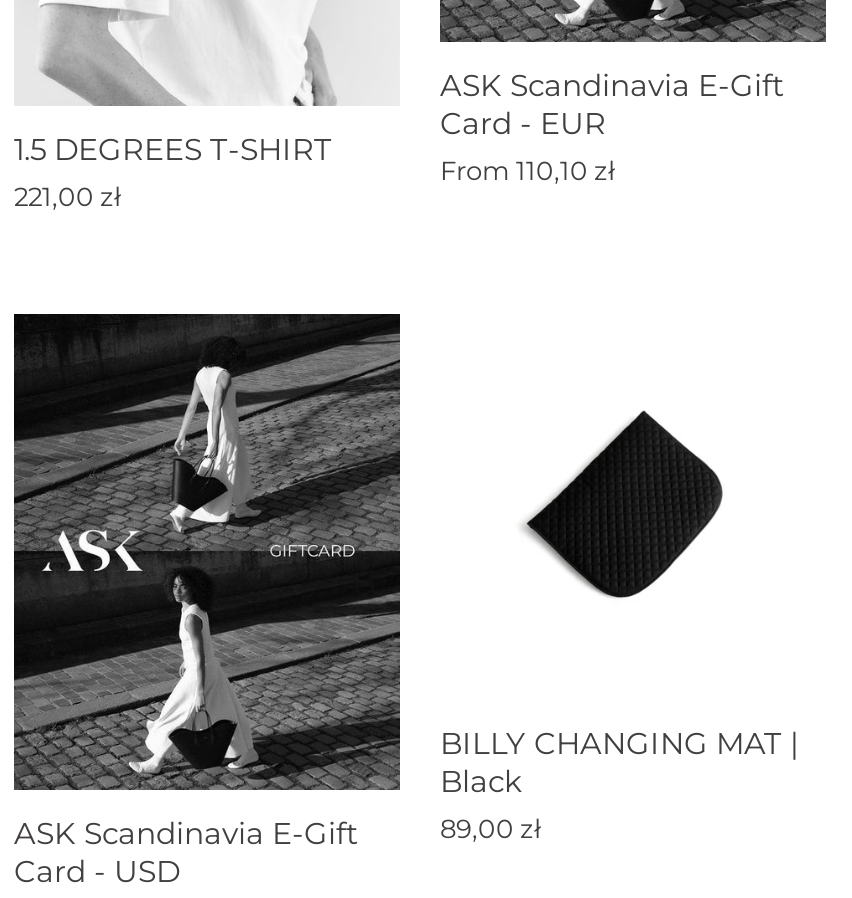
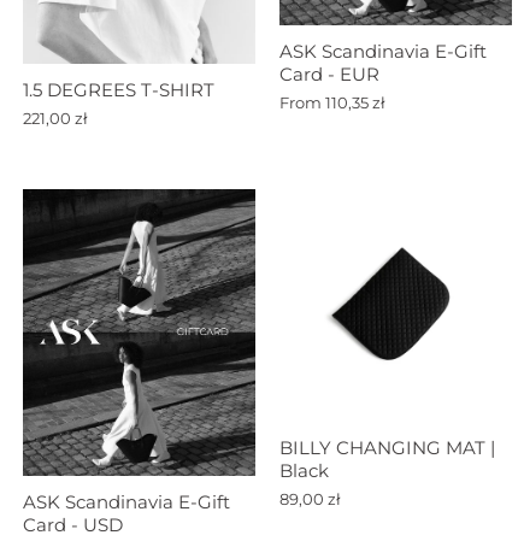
[440,154,616,186] From 110,10 zł -> [279,93,385,112] From 110,35 zł

